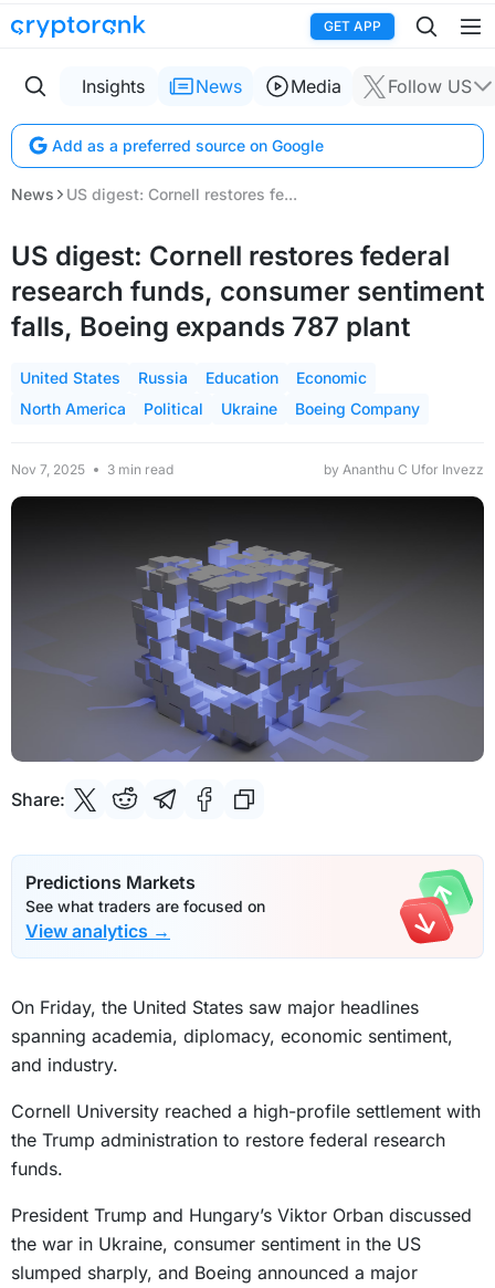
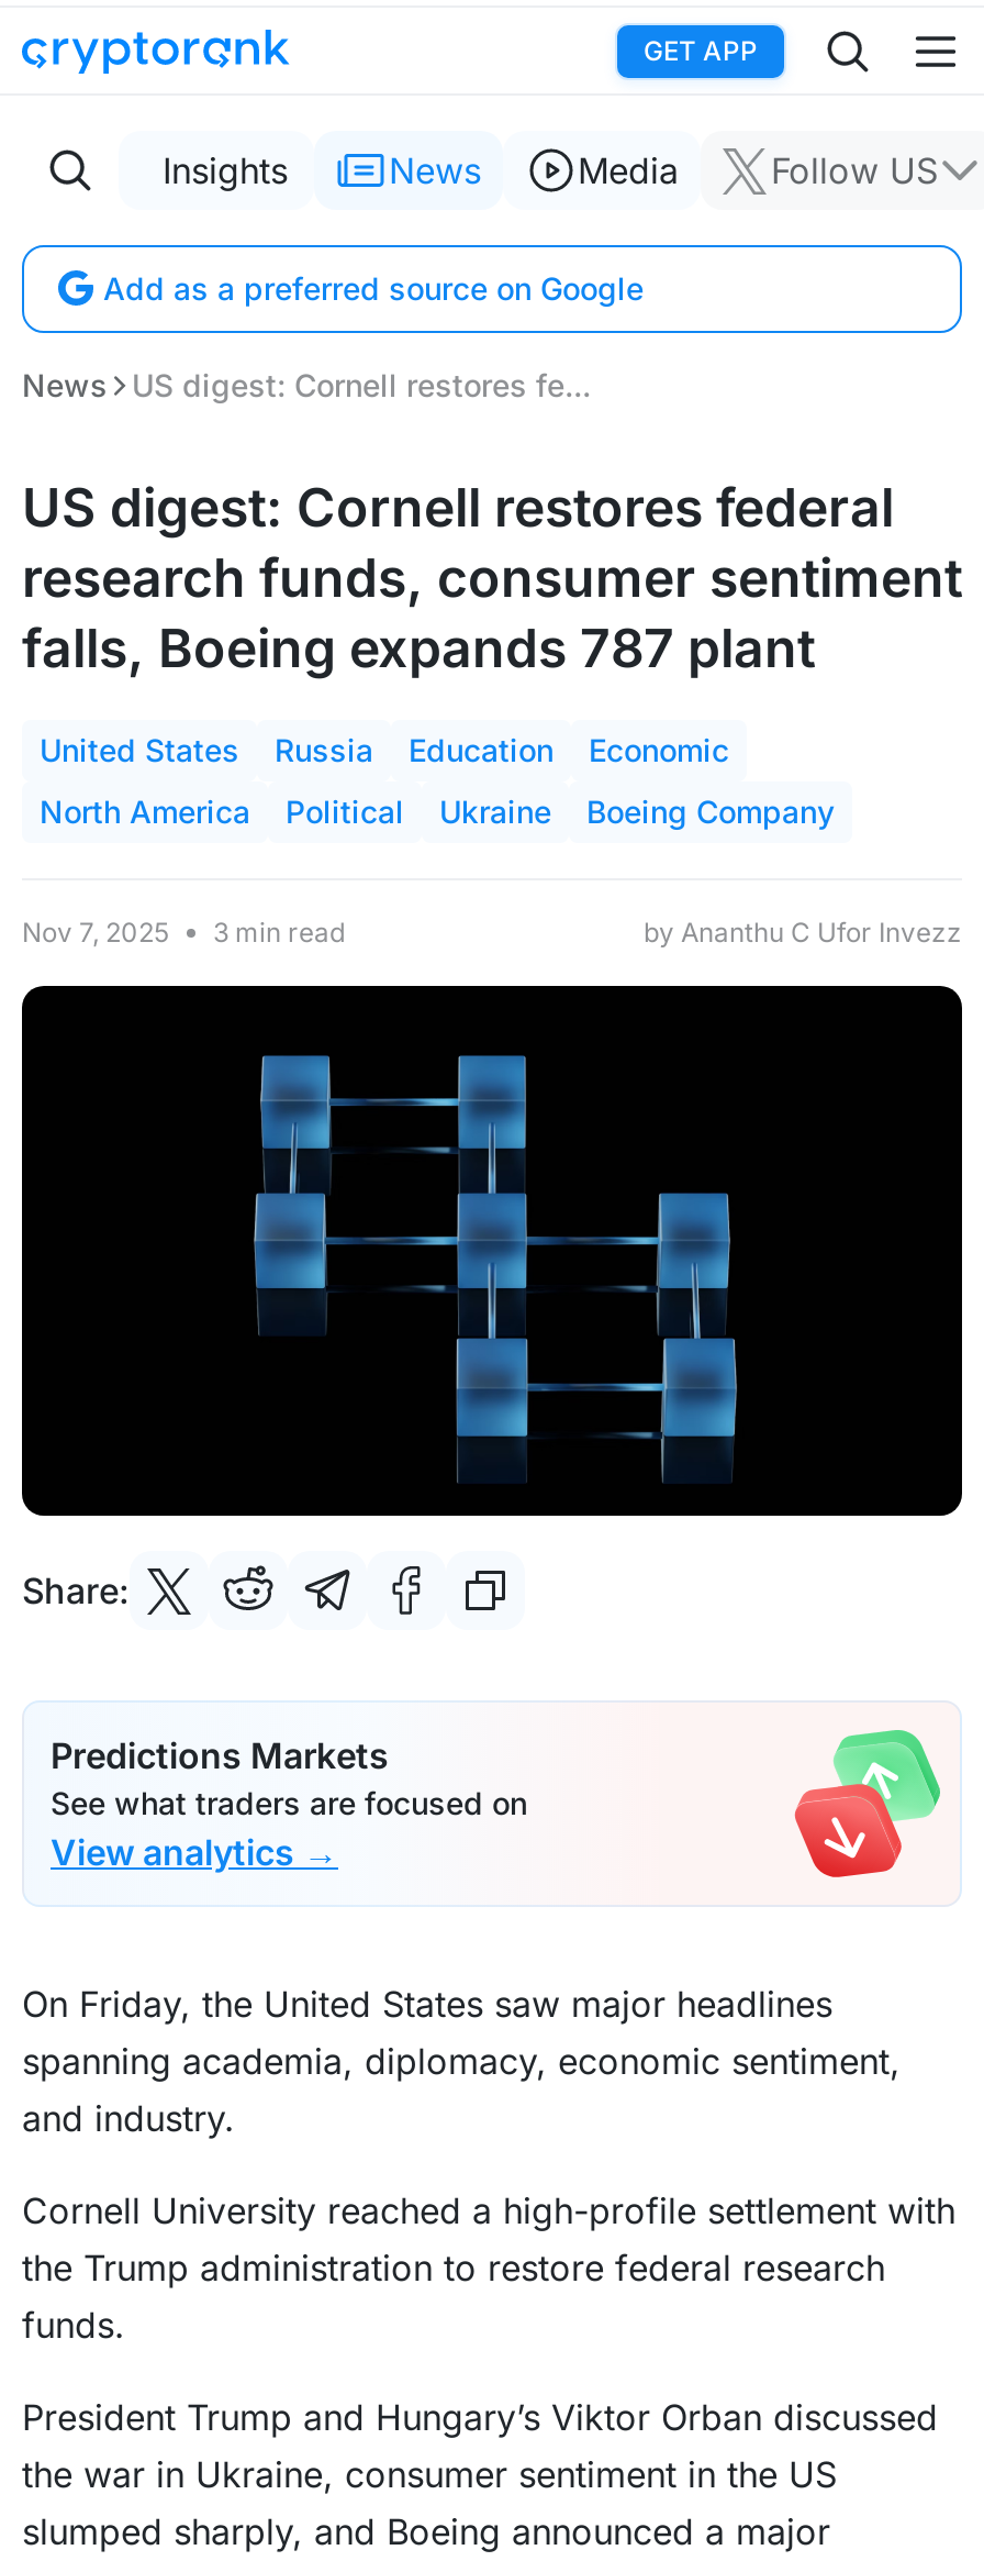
[10,515,485,763] [image] -> [20,1032,964,1518] [image]

